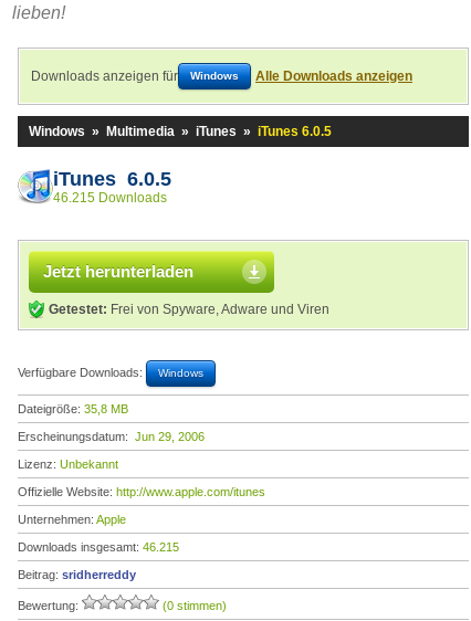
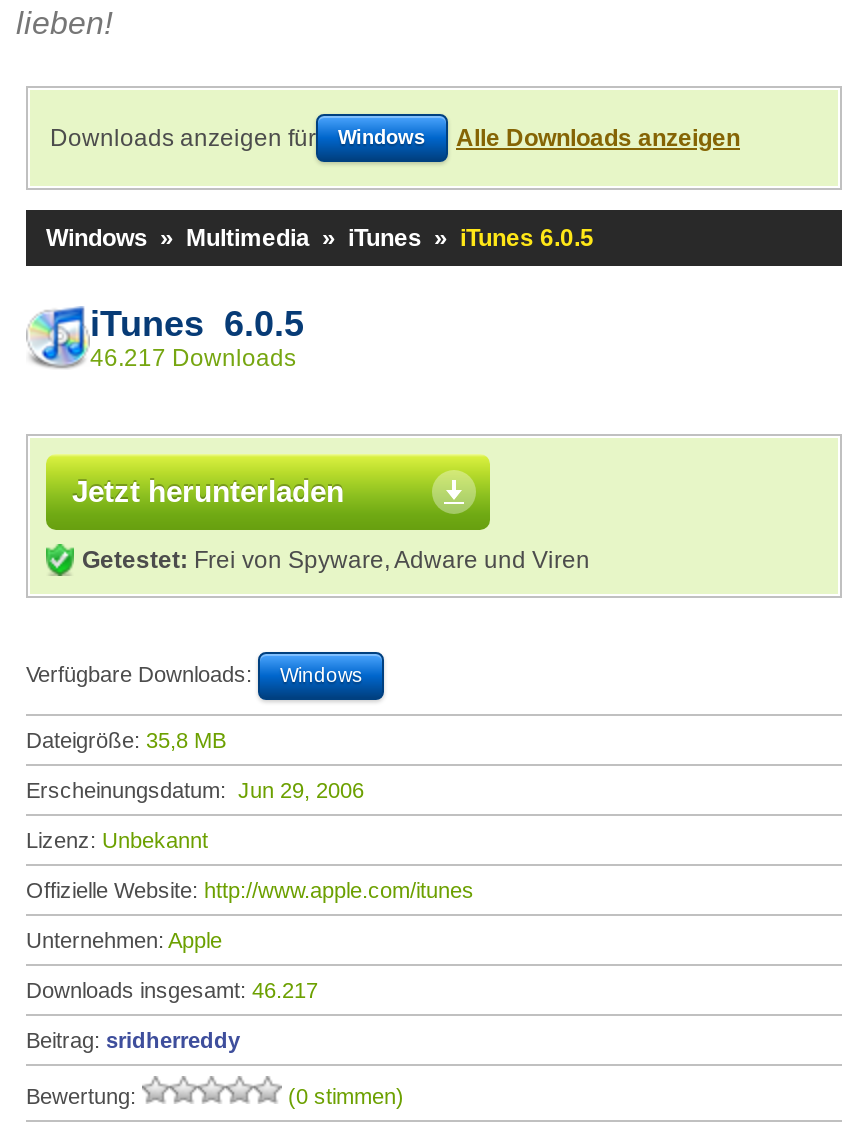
[53,190,167,206] 46.215 Downloads -> [90,344,296,372] 46.217 Downloads
[18,540,179,554] Downloads insgesamt: 46.215 -> [26,978,318,1002] Downloads insgesamt: 46.217

